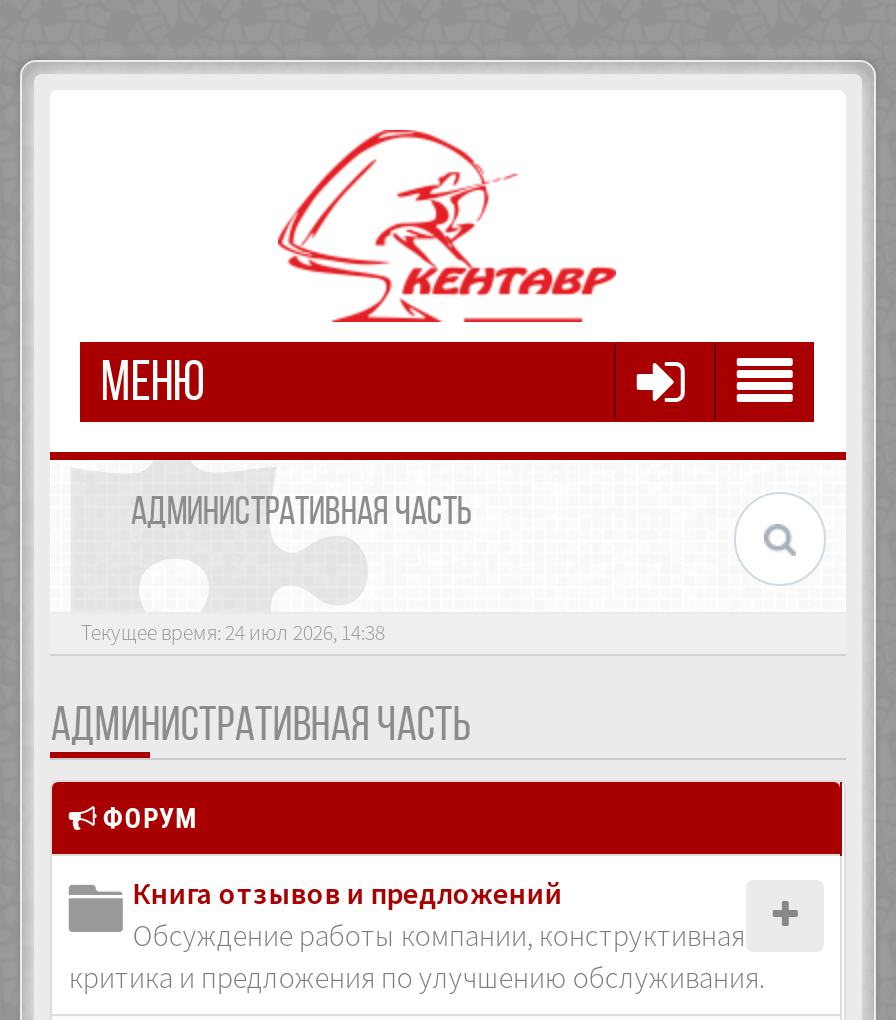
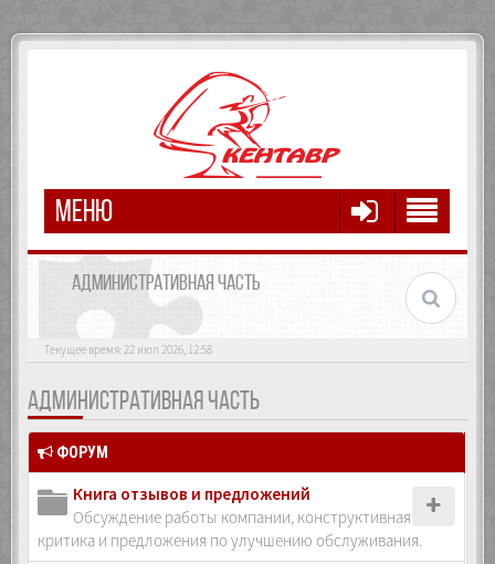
[81,618,385,646] Текущее время: 24 июл 2026, 14:38 -> [45,342,213,357] Текущее время: 22 июл 2026, 12:58

